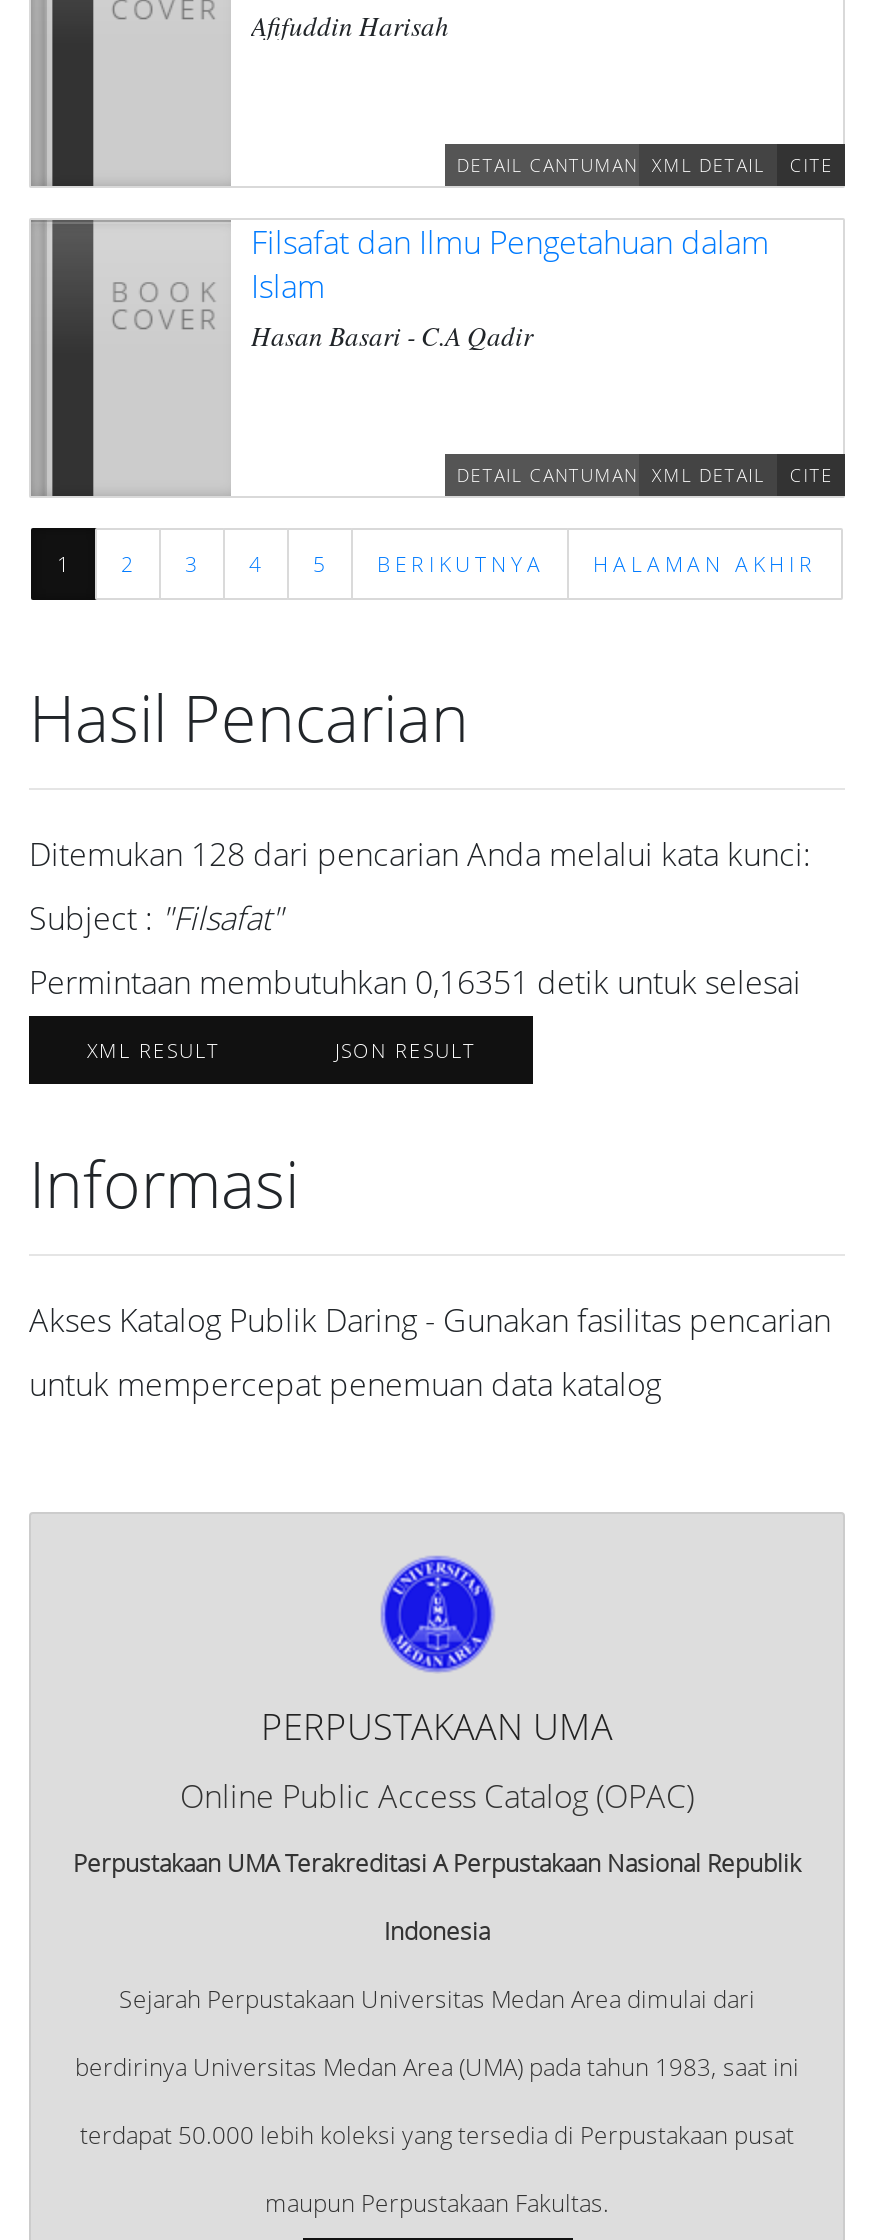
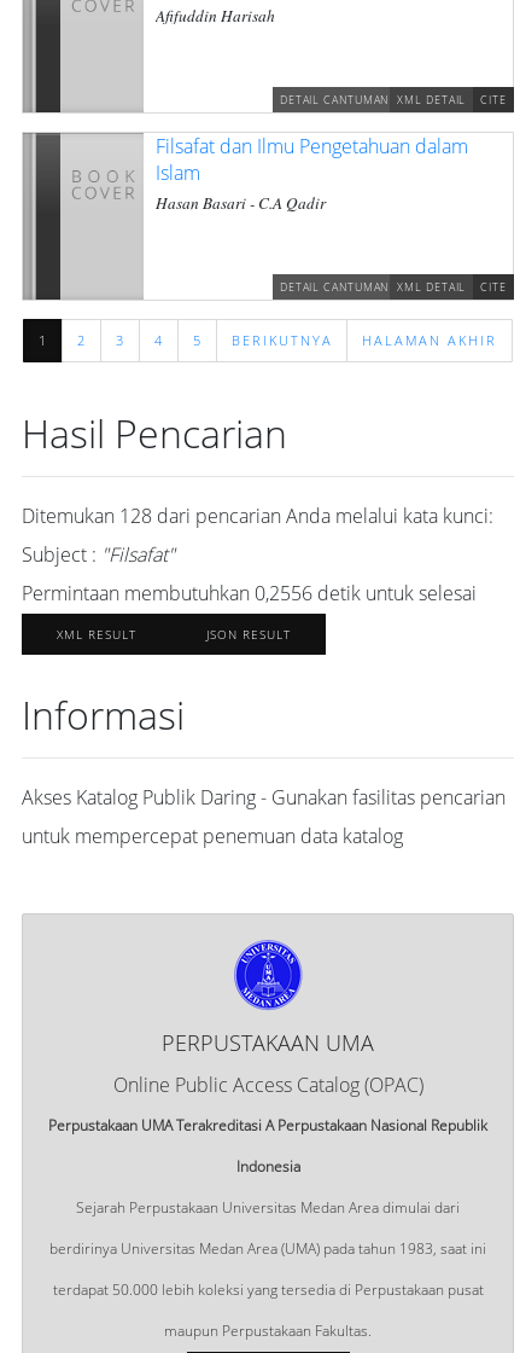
[29,960,801,1004] Permintaan membutuhkan 0,16351 detik untuk selesai -> [22,580,477,606] Permintaan membutuhkan 0,2556 detik untuk selesai

